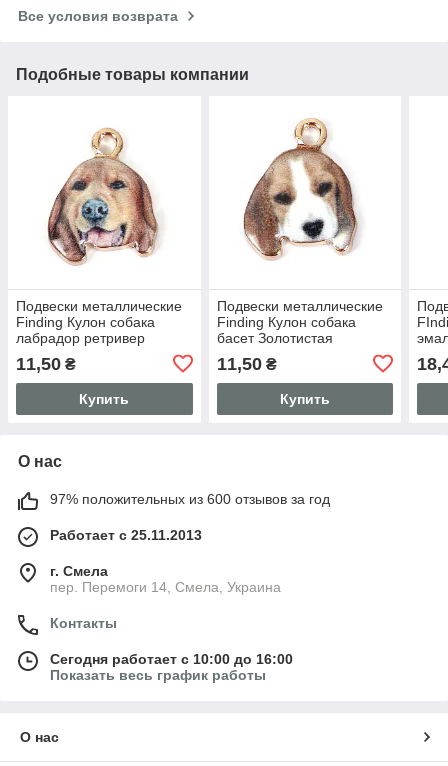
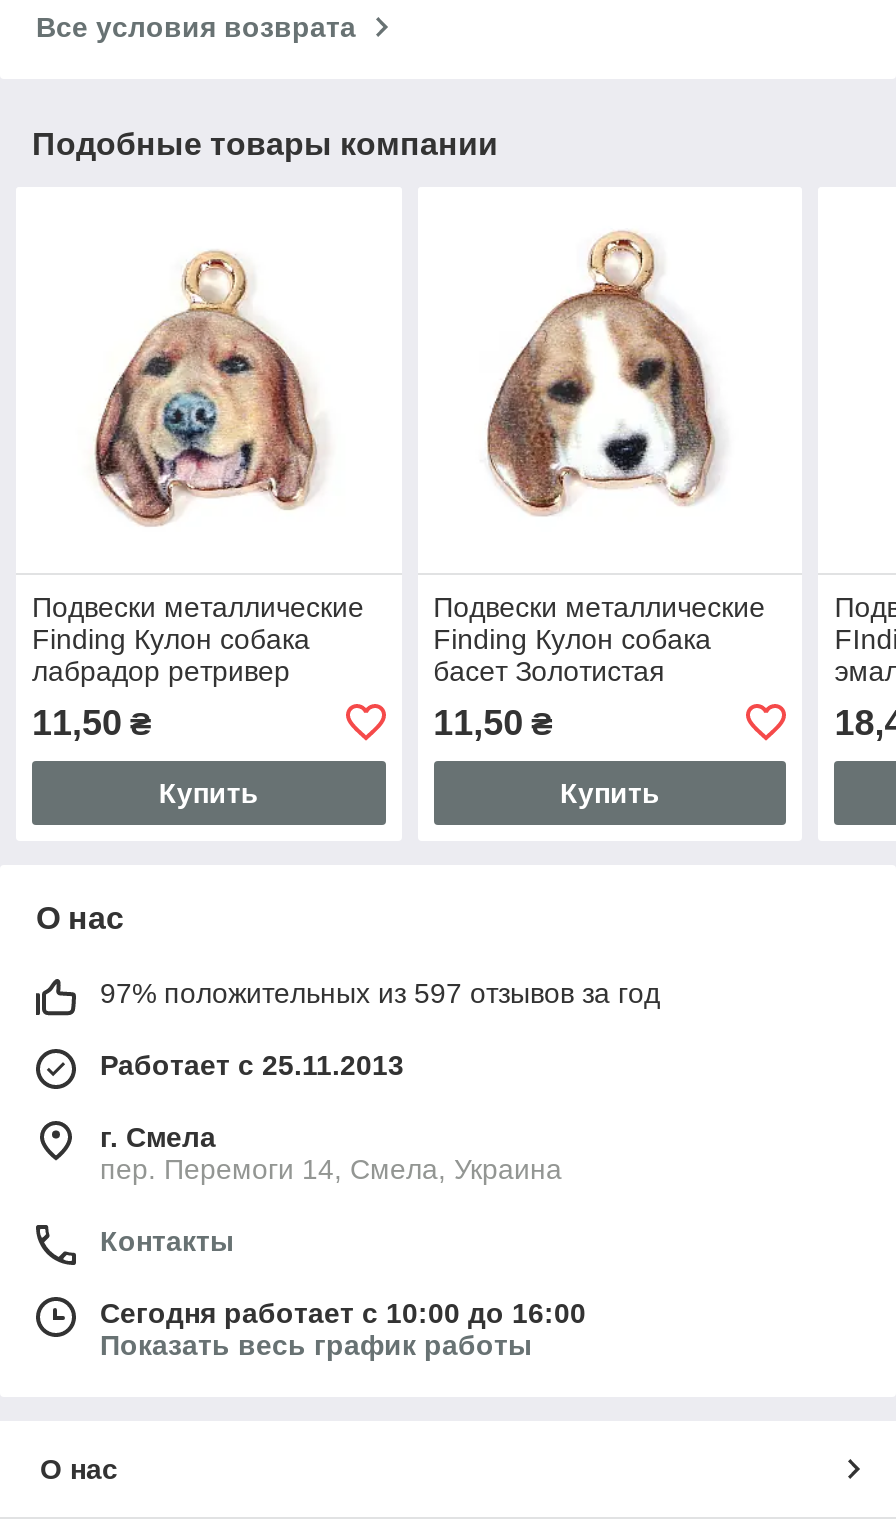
[50,491,330,507] 97% положительных из 600 отзывов за год -> [100,977,660,1009] 97% положительных из 597 отзывов за год

